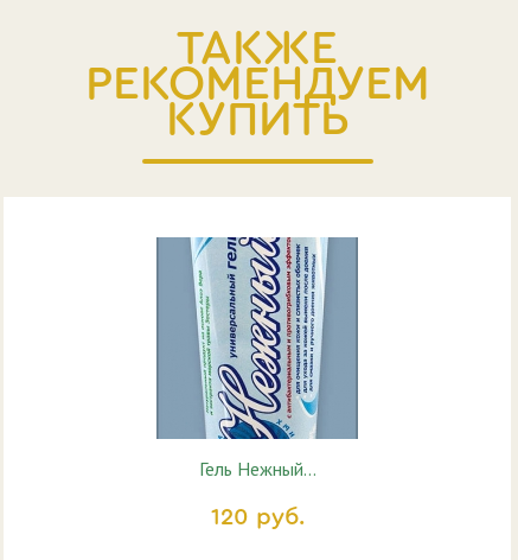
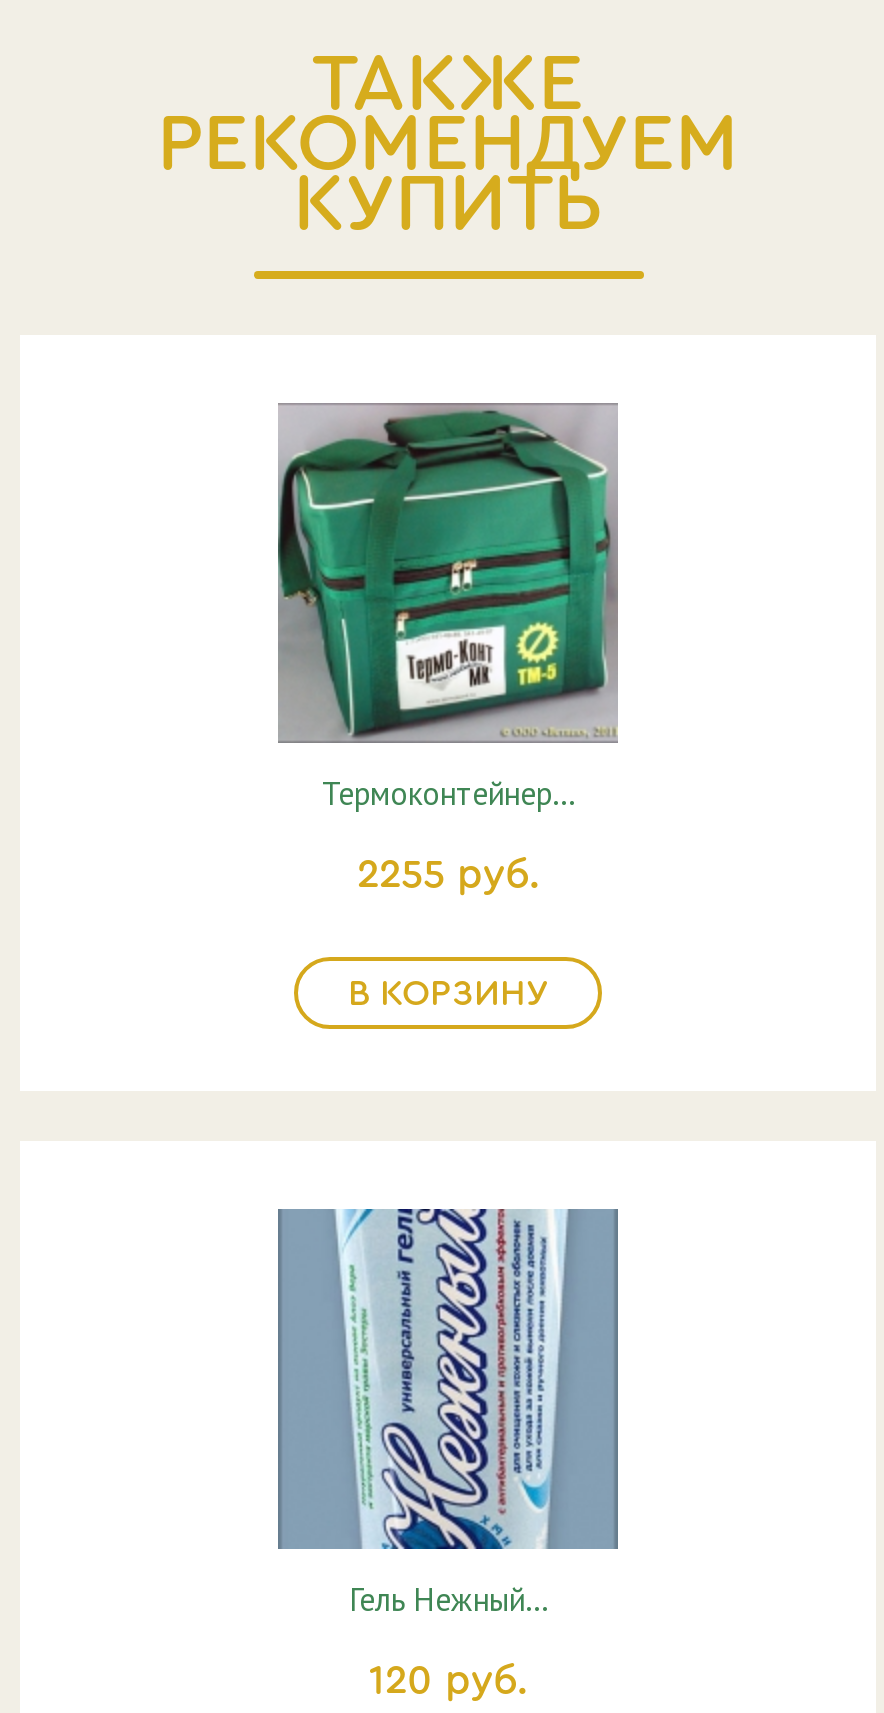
none -> [278,403,618,1011] [image] | Термоконтейнер… | 2255 руб. | В КОРЗИНУ

